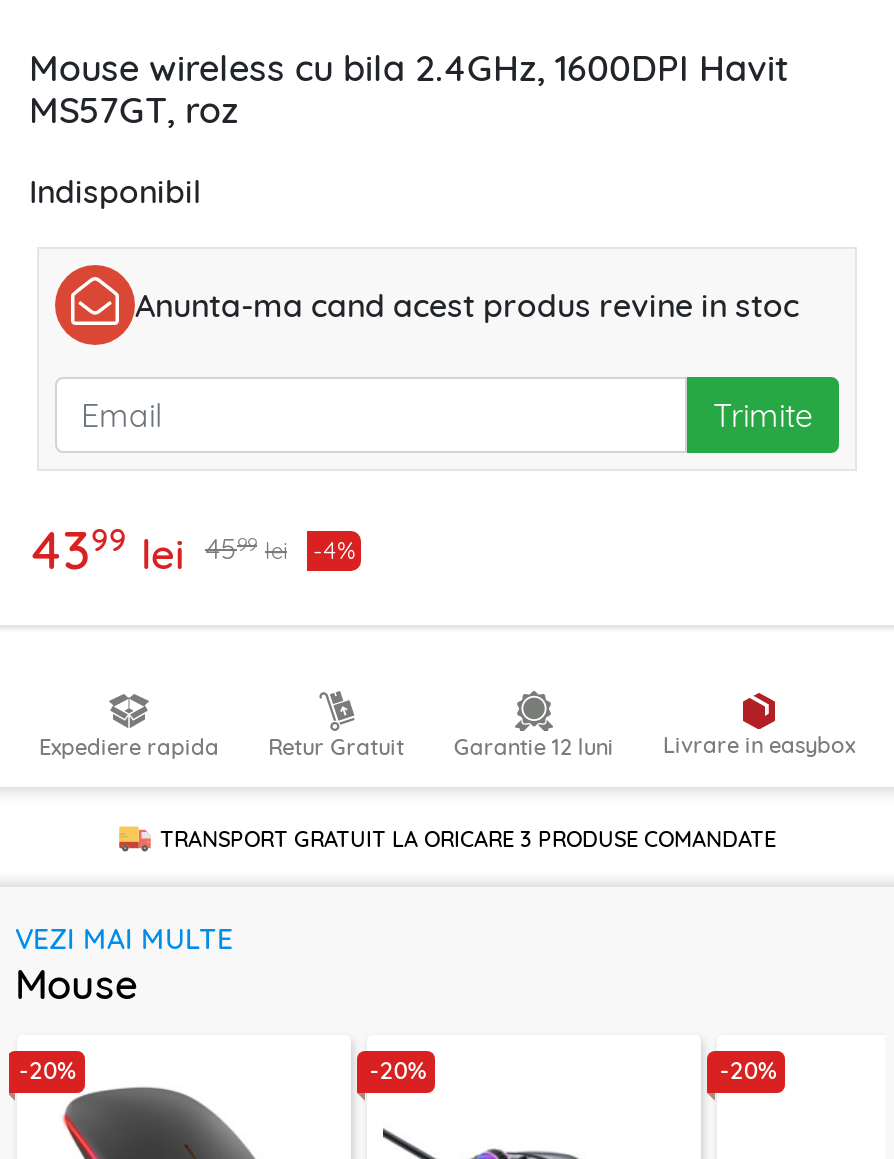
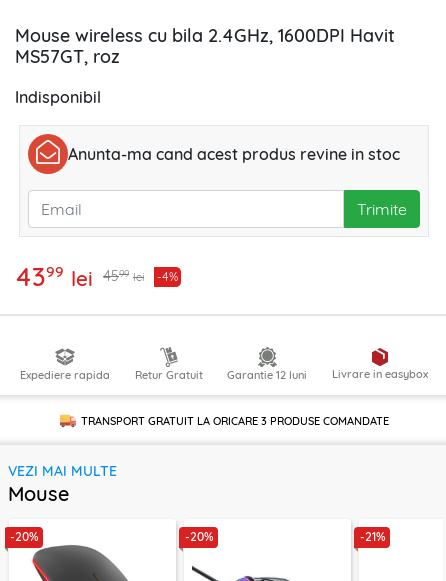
[720,1055,778,1085] -20% -> [360,529,386,544] -21%

